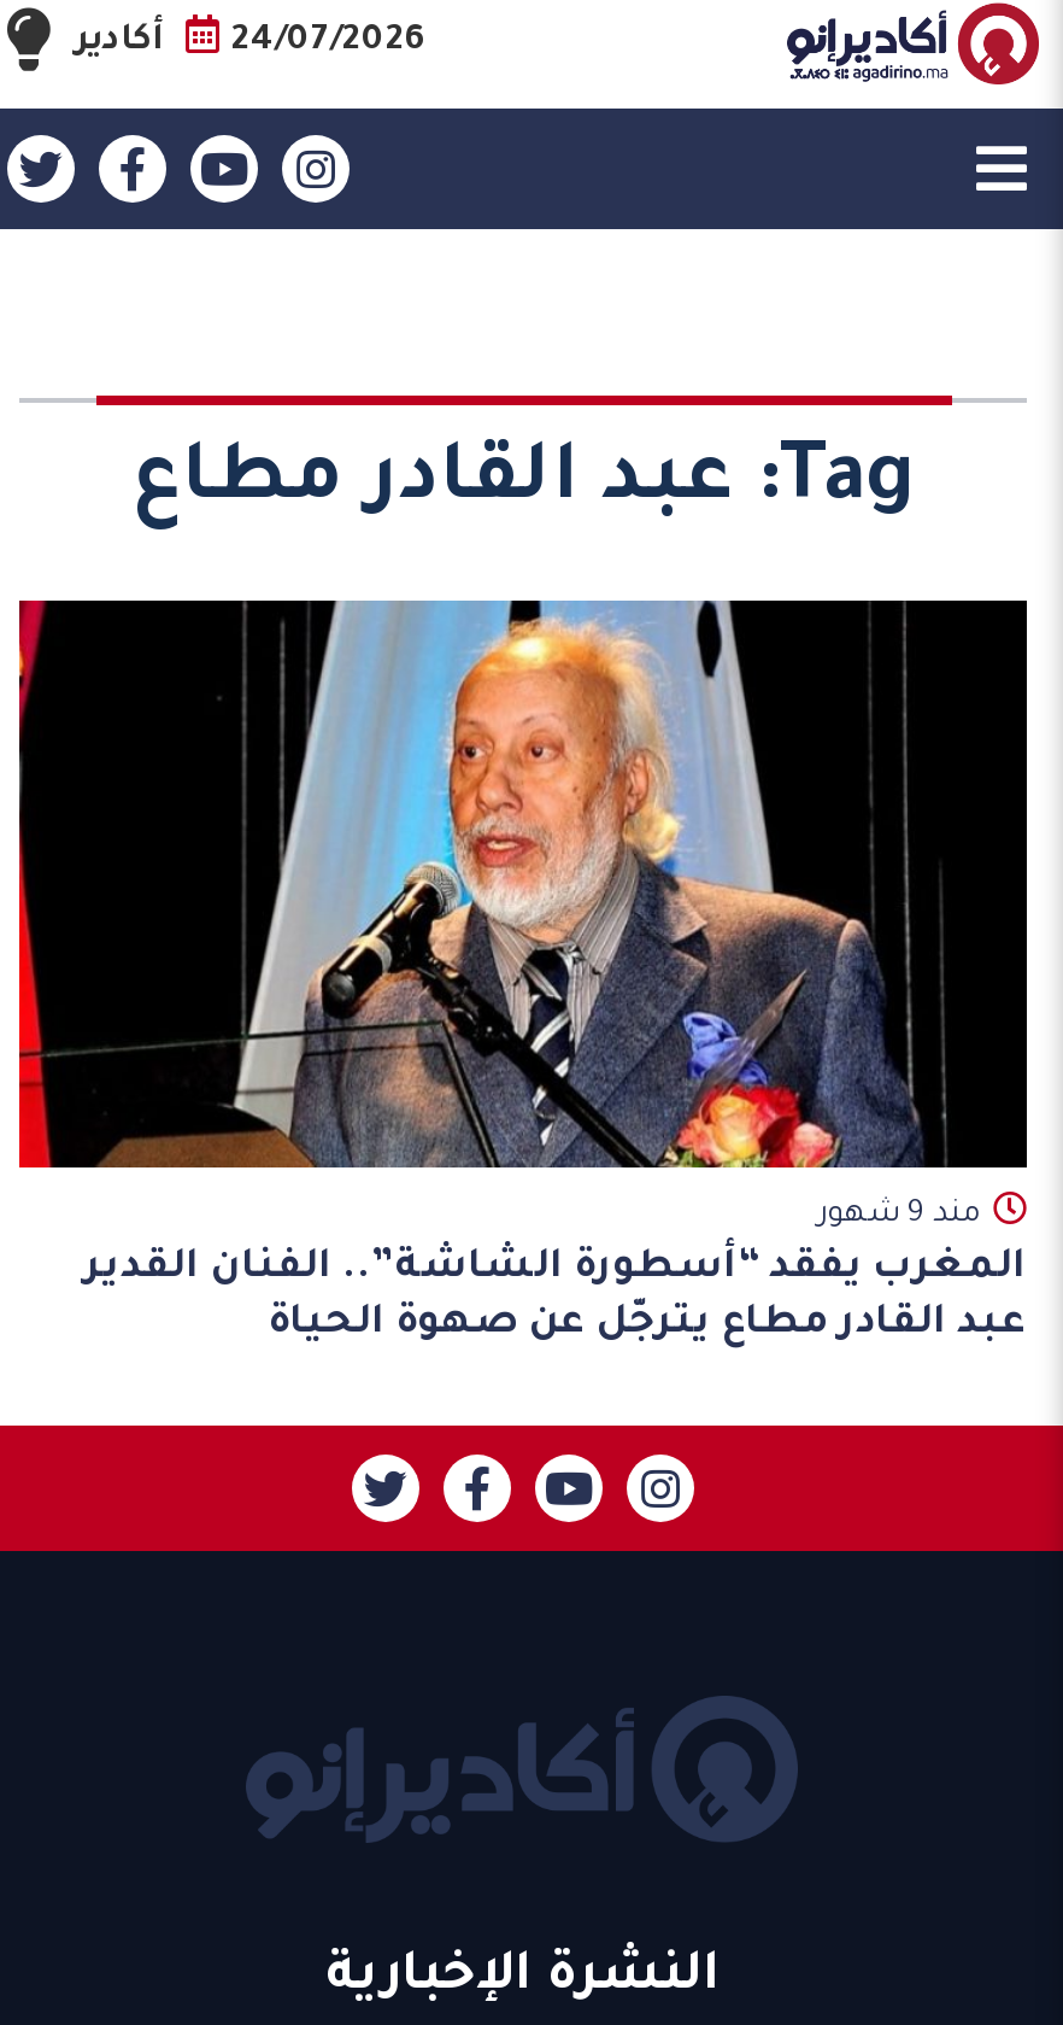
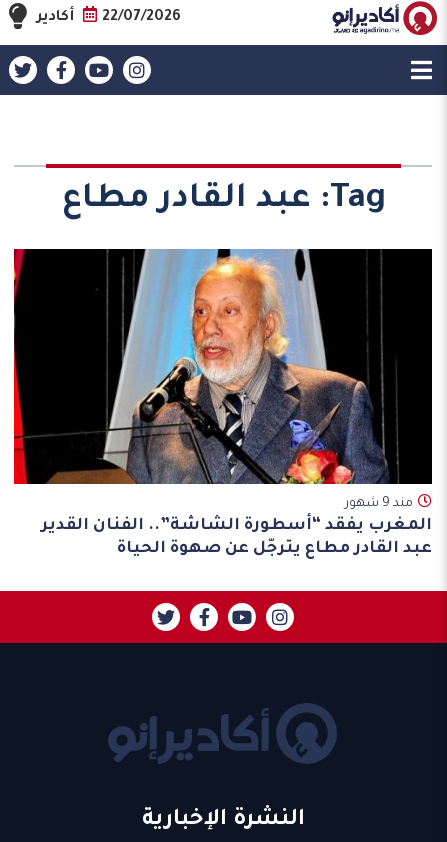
[231,24,427,63] 24/07/2026 -> [102,10,181,26] 22/07/2026

